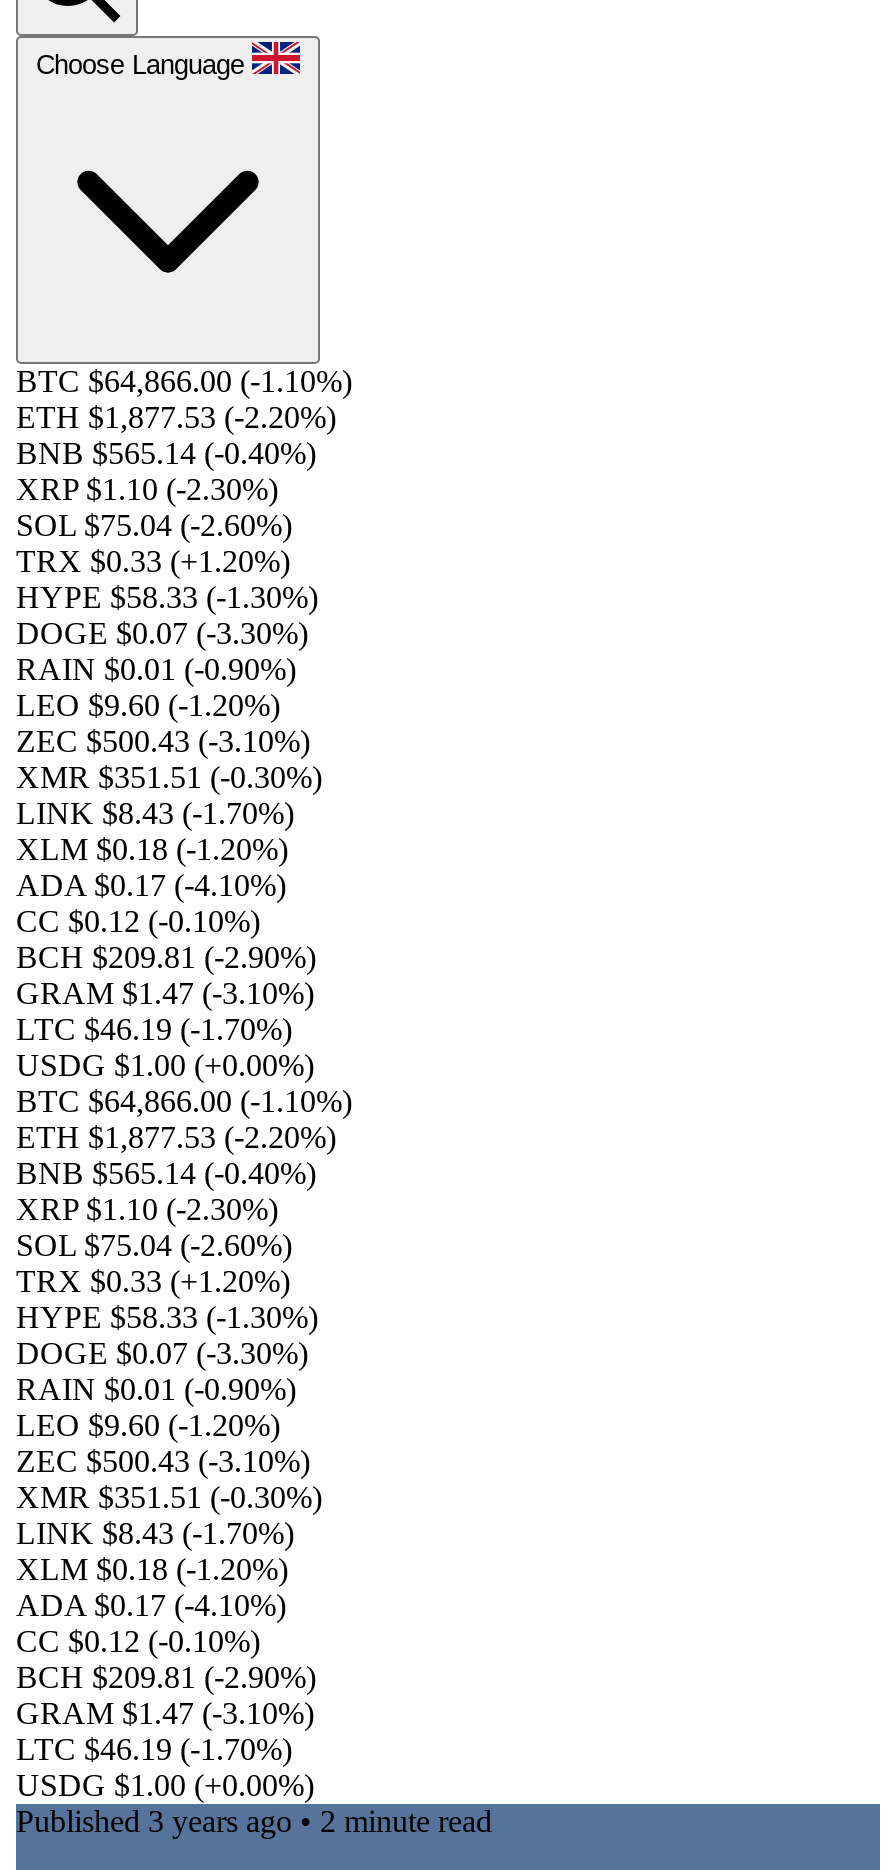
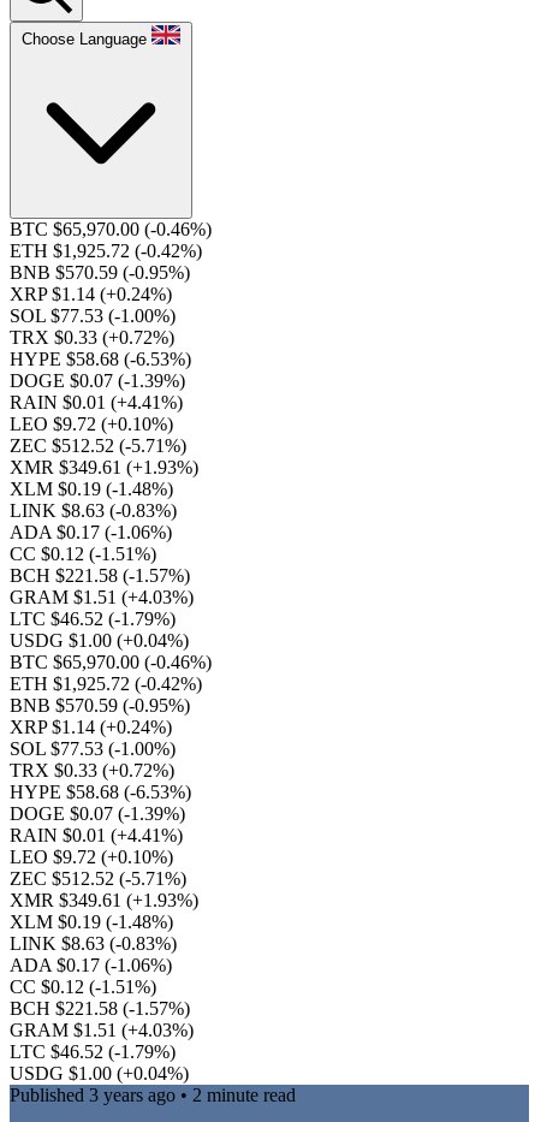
[16,364,352,1802] BTC $64,866.00(-1.10%) | ETH $1,877.53 (-2.20%) | BNB $565.14 (-0.40%) | XRP $1.10 (-2.30%) | SOL $75.04(-2.60%) | TRX $0.33 (+1.20%) | HYPE $58.33 (-1.30%) | DOGE $0.07 (-3.30%) | RAIN $0.01 (-0.90%) | LEO $9.60 (-1.20%) | ZEC $500.43 (-3.10%) | XMR $351.51 (-0.30%) | LINK $8.43 (-1.70%) | XLM $0.18 (-1.20%) | ADA $0.17 (-4.10%) | CC $0.12 (-0.10%) | BCH $209.81 (-2.90%) | GRAM $1.47 (-3.10%) | LTC $46.19 (-1.70%) | USDG $1.00(+0.00%) | BTC $64,866.00 (-1.10%) | ETH $1,877.53 (-2.20%) | BNB $565.14 (-0.40%) | XRP $1.10 (-2.30%) | SOL $75.04(-2.60%) | TRX $0.33 (+1.20%) | HYPE $58.33 (-1.30%) | DOGE $0.07 (-3.30%) | RAIN $0.01 (-0.90%) | LEO $9.60 (-1.20%) | ZEC $500.43 (-3.10%) | XMR $351.51 (-0.30%) | LINK $8.43 (-1.70%) | XLM $0.18 (-1.20%) | ADA $0.17 (-4.10%) | CC $0.12 (-0.10%) | BCH $209.81 (-2.90%) | GRAM $1.47 (-3.10%) | LTC $46.19 (-1.70%) | USDG $1.00(+0.00%) -> [10,219,212,1084] BTC $65,970.00(-0.46%) | ETH $1,925.72 (-0.42%) | BNB $570.59 (-0.95%) | XRP $1.14 (+0.24%) | SOL $77.53(-1.00%) | TRX $0.33 (+0.72%) | HYPE $58.68 (-6.53%) | DOGE $0.07 (-1.39%) | RAIN $0.01 (+4.41%) | LEO $9.72 (+0.10%) | ZEC $512.52 (-5.71%) | XMR $349.61 (+1.93%) | XLM $0.19 (-1.48%) | LINK $8.63 (-0.83%) | ADA $0.17 (-1.06%) | CC $0.12 (-1.51%) | BCH $221.58 (-1.57%) | GRAM $1.51 (+4.03%) | LTC $46.52 (-1.79%) | USDG $1.00(+0.04%) | BTC $65,970.00 (-0.46%) | ETH $1,925.72 (-0.42%) | BNB $570.59 (-0.95%) | XRP $1.14 (+0.24%) | SOL $77.53(-1.00%) | TRX $0.33 (+0.72%) | HYPE $58.68 (-6.53%) | DOGE $0.07 (-1.39%) | RAIN $0.01 (+4.41%) | LEO $9.72 (+0.10%) | ZEC $512.52 (-5.71%) | XMR $349.61 (+1.93%) | XLM $0.19 (-1.48%) | LINK $8.63 (-0.83%) | ADA $0.17 (-1.06%) | CC $0.12 (-1.51%) | BCH $221.58 (-1.57%) | GRAM $1.51 (+4.03%) | LTC $46.52 (-1.79%) | USDG $1.00(+0.04%)

